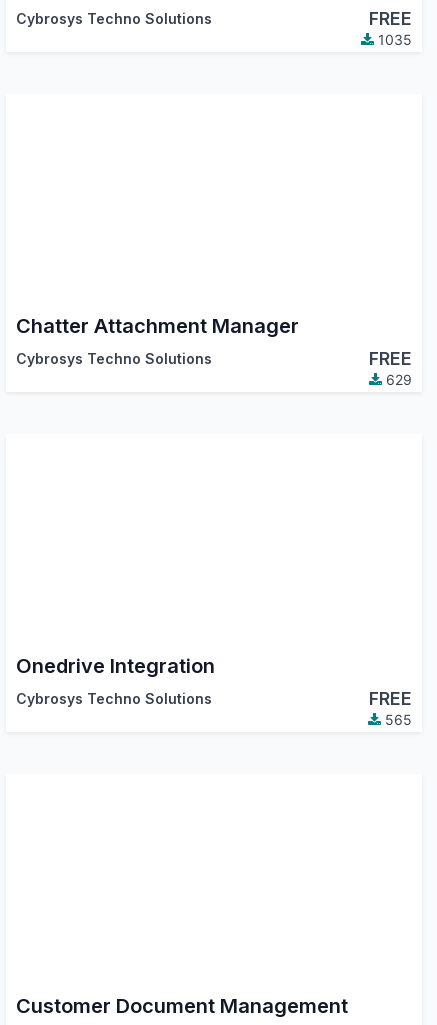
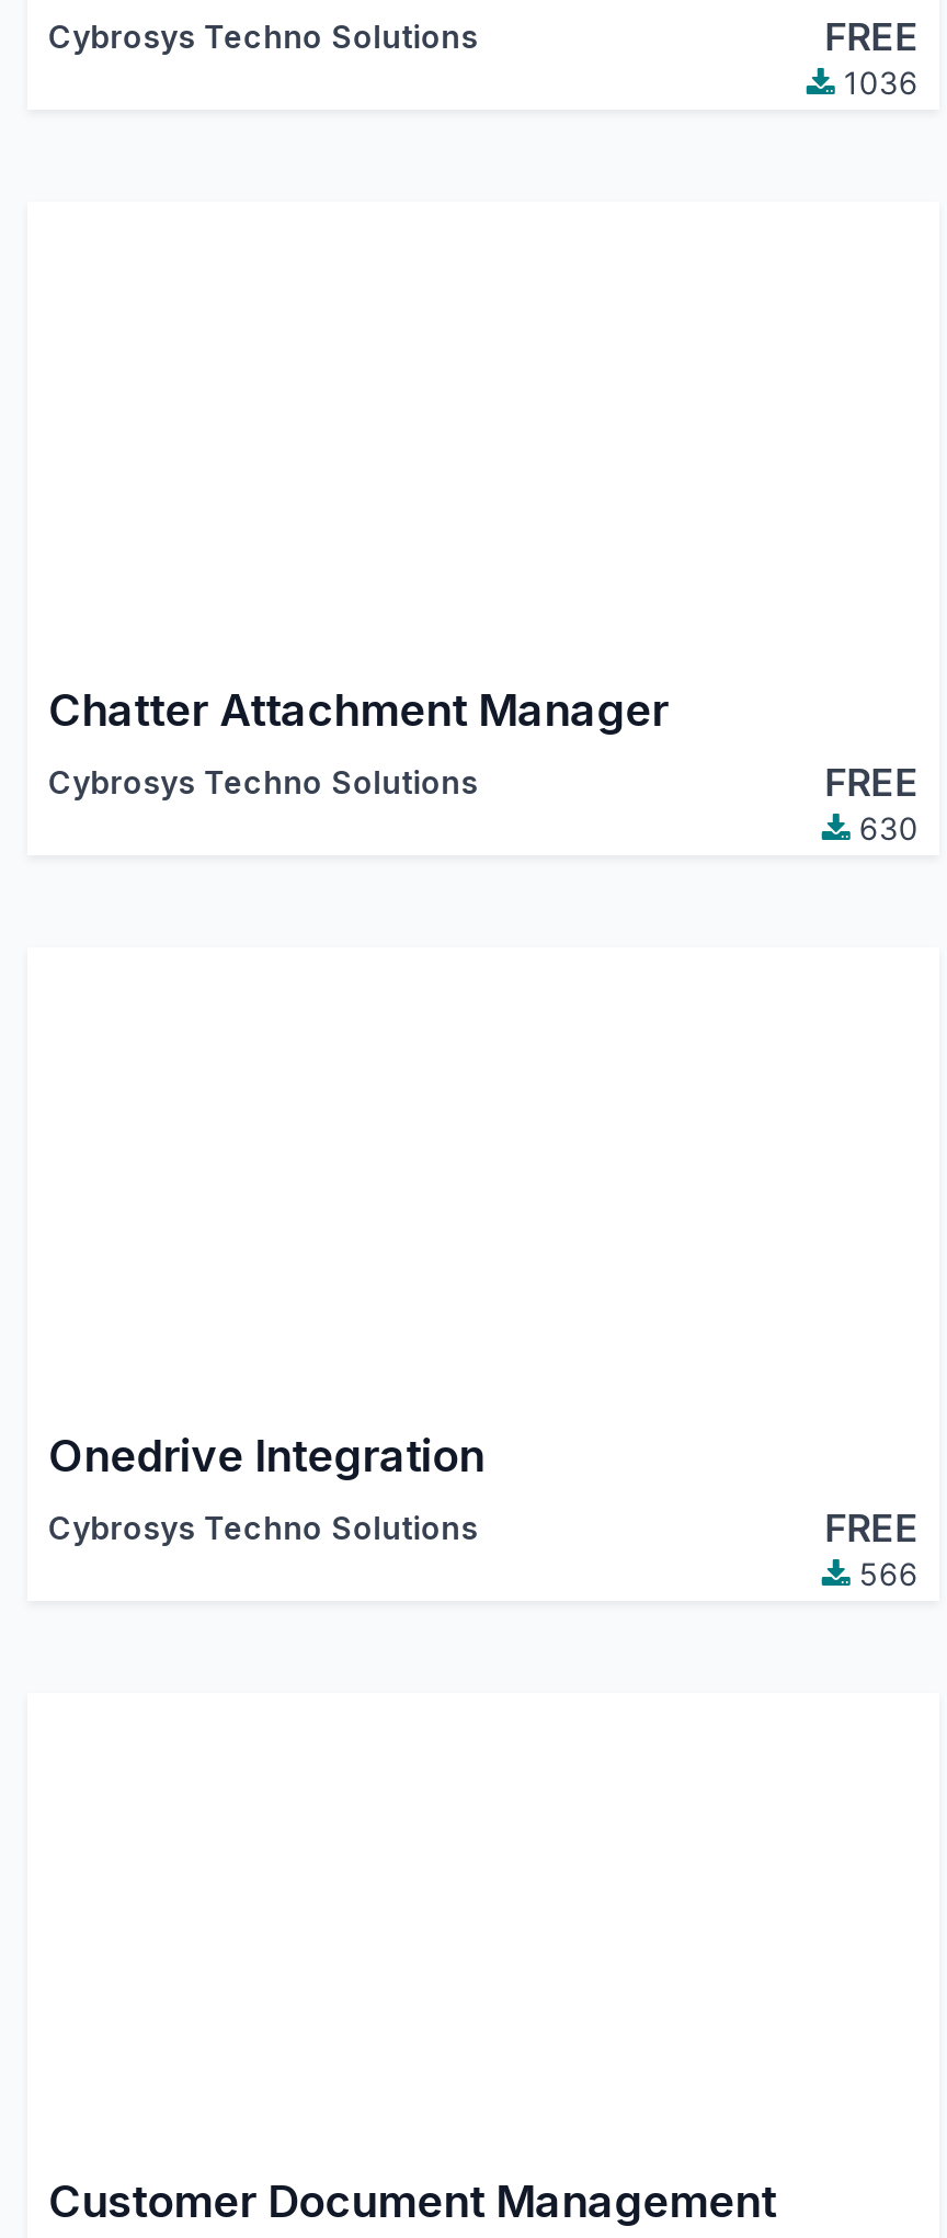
[374,31,412,48] 1035 -> [835,63,918,101] 1036
[382,371,412,388] 629 -> [850,809,918,847] 630
[381,711,412,728] 565 -> [850,1555,918,1592] 566

